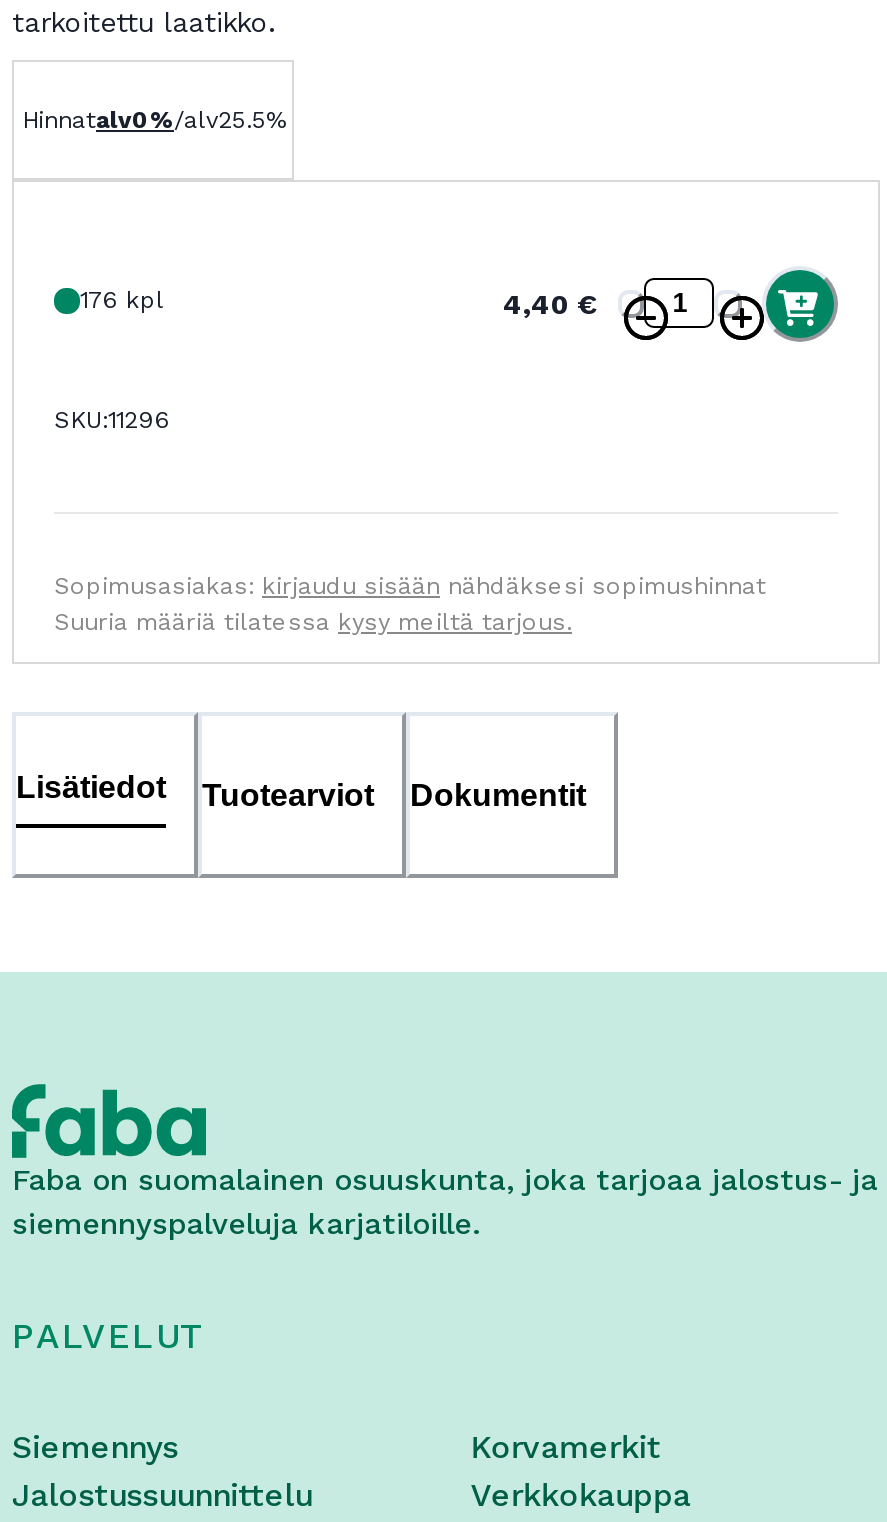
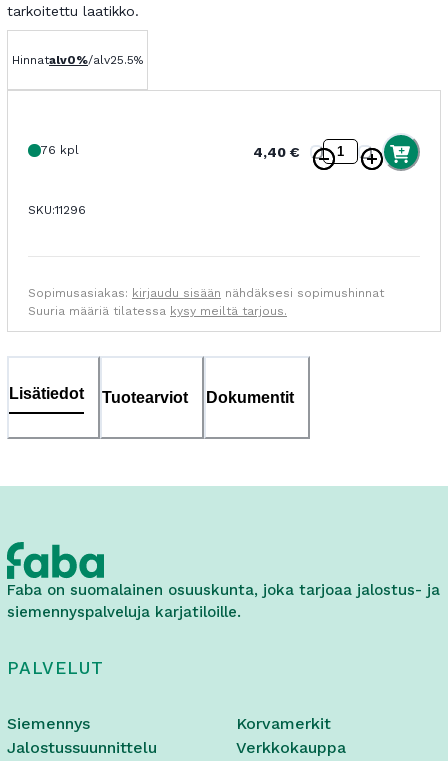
[80,286,164,314] 176 kpl -> [41,143,79,157] 76 kpl

